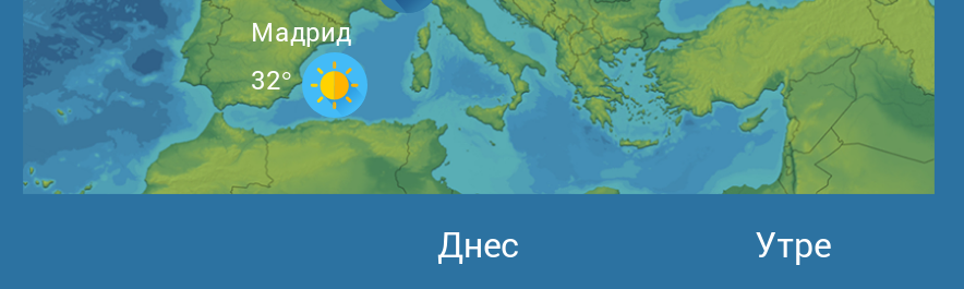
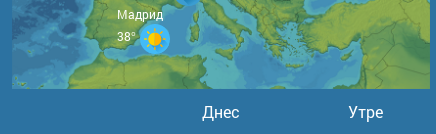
[251,60,292,95] 32° -> [116,27,135,43] 38°

